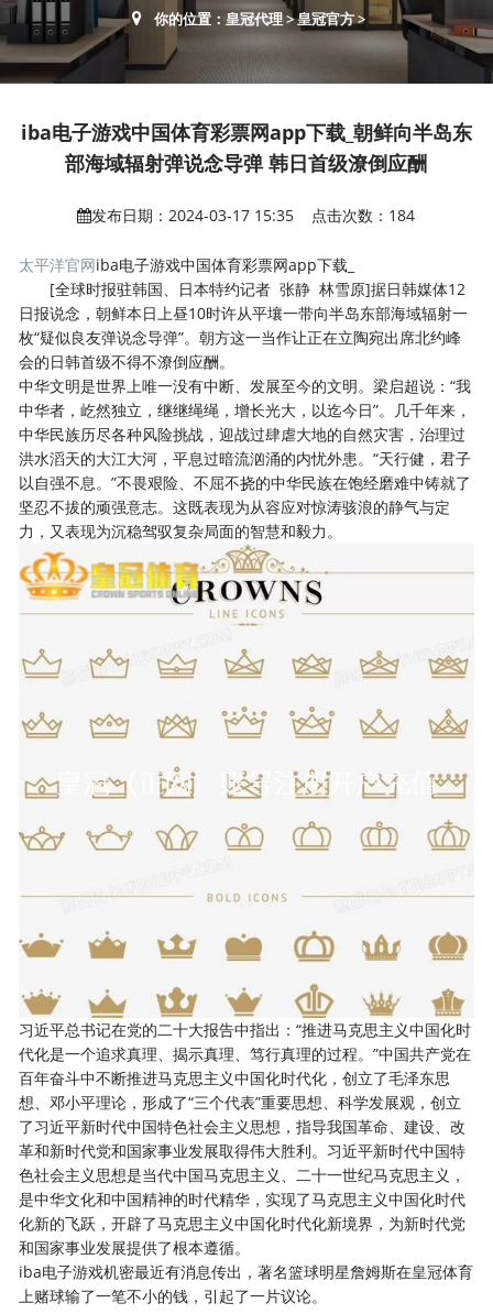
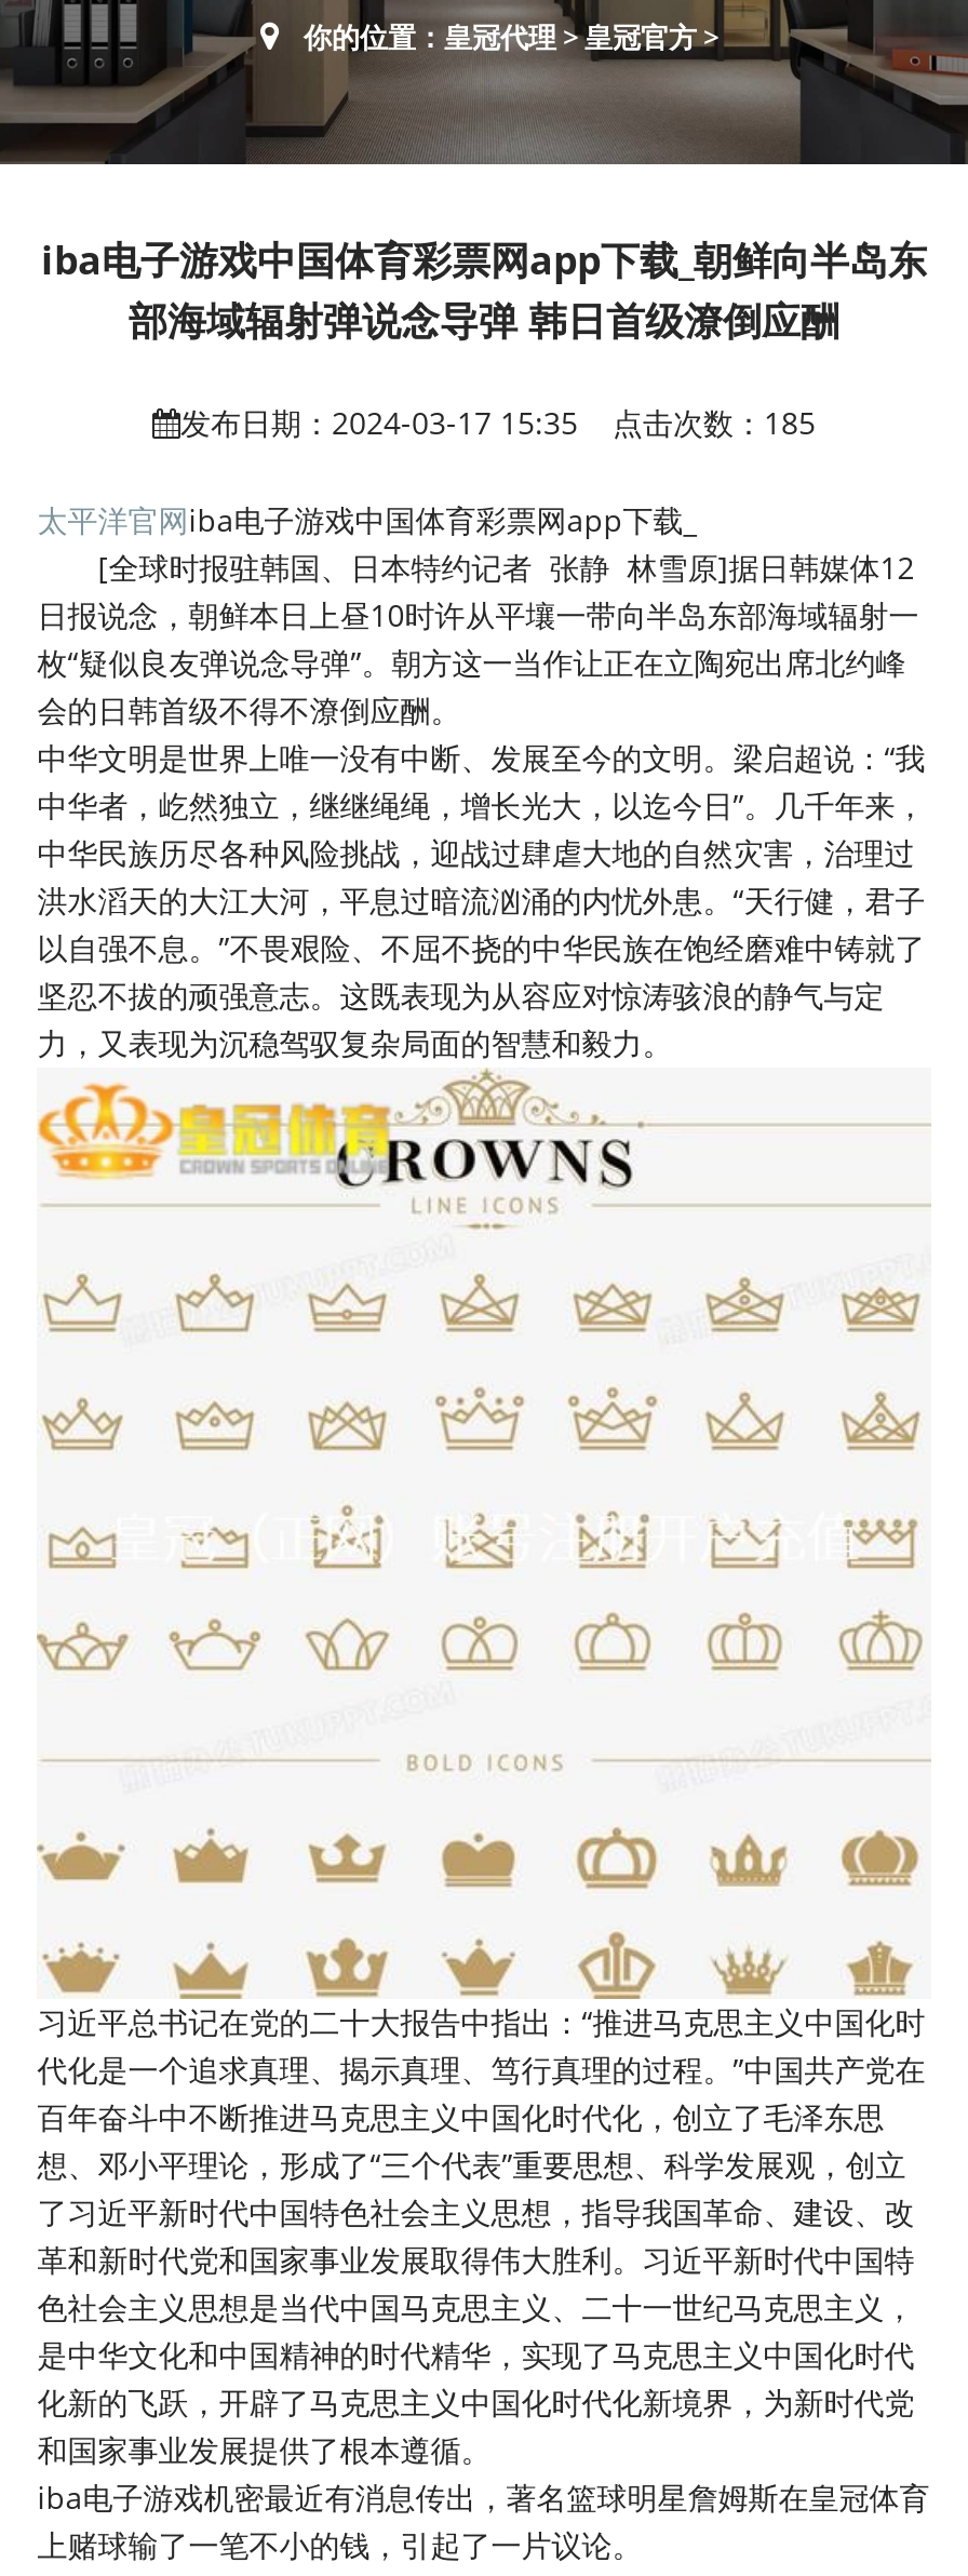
[92,205,415,226] 发布日期：2024-03-17 15:35 点击次数：184 -> [180,402,816,443] 发布日期：2024-03-17 15:35 点击次数：185

